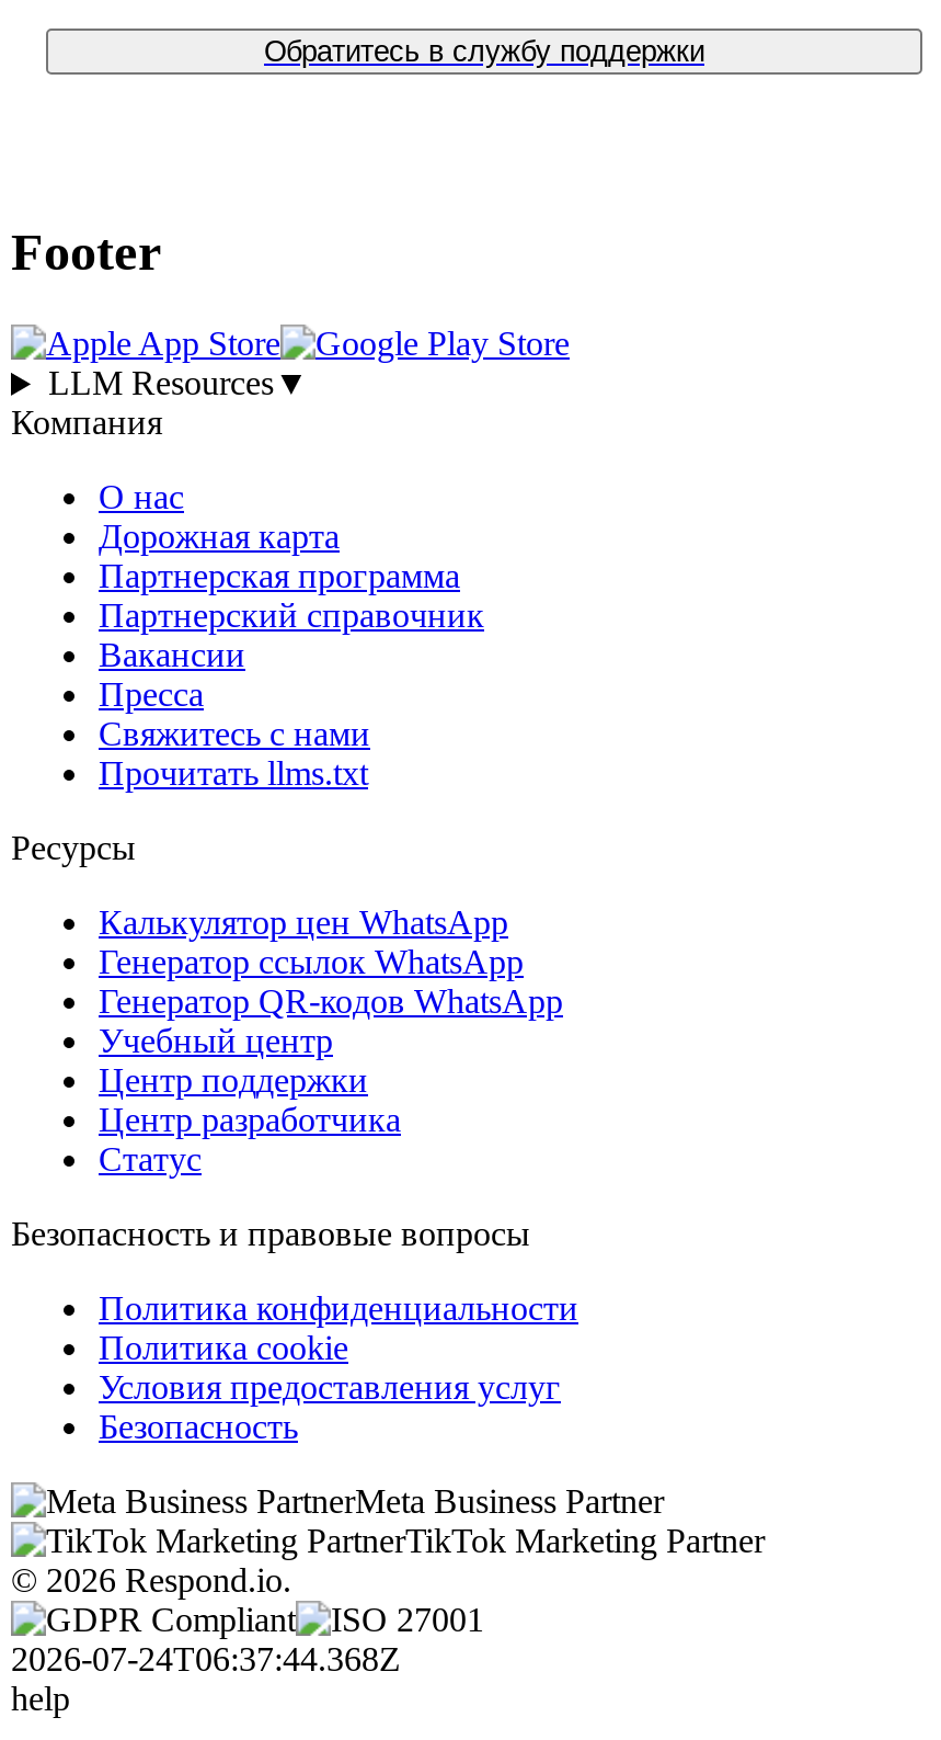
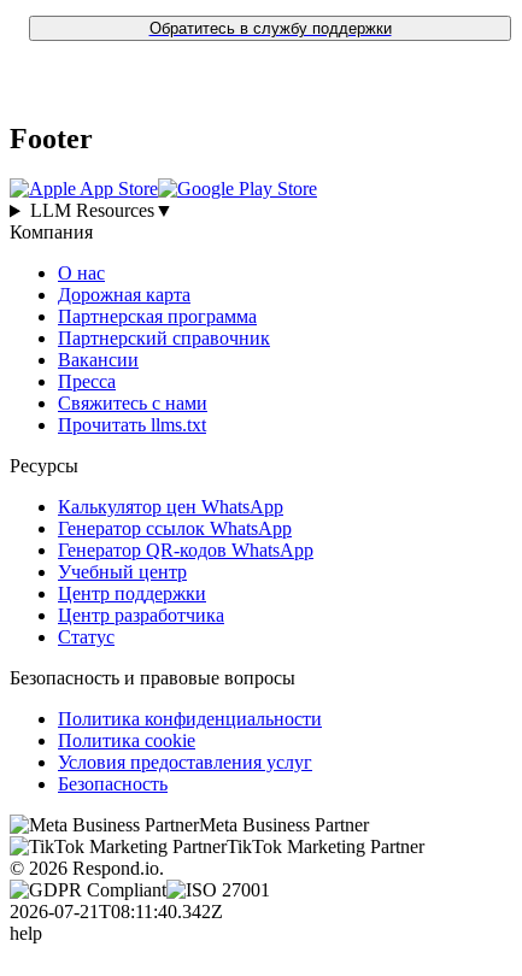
[11,1641,401,1679] 2026-07-24T06:37:44.368Z -> [10,902,223,922] 2026-07-21T08:11:40.342Z

